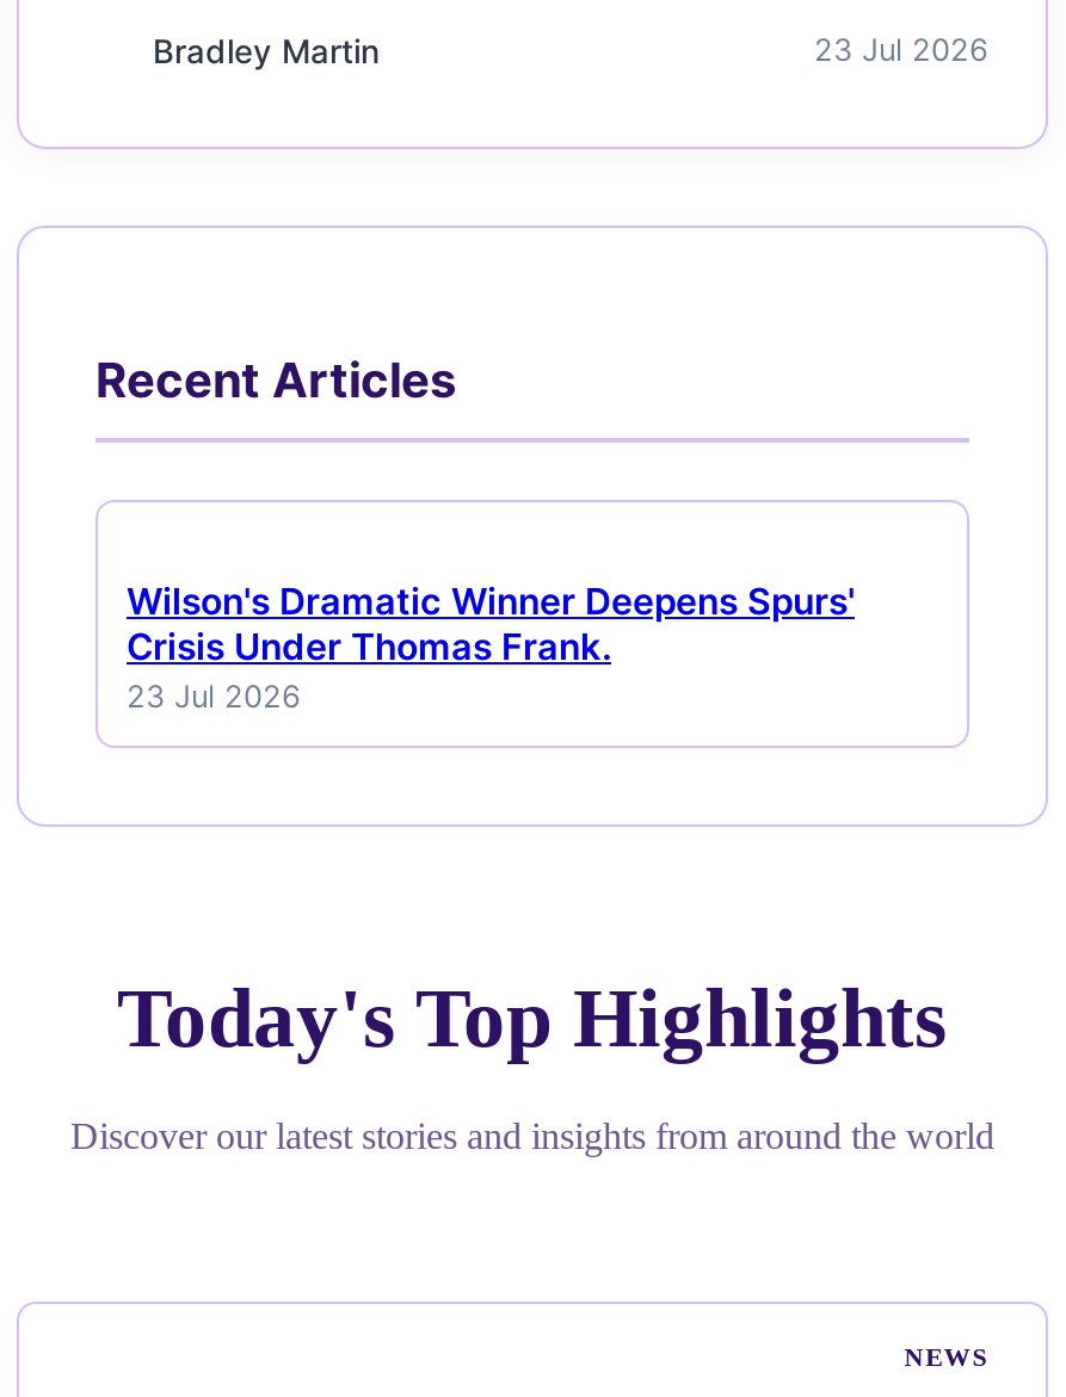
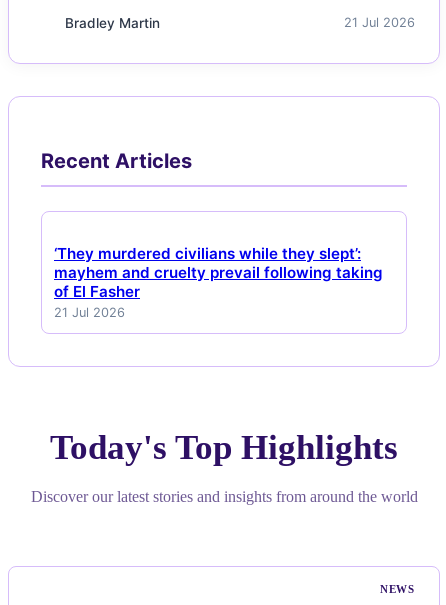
[814,33,988,69] 23 Jul 2026 -> [344,15,415,30] 21 Jul 2026
[127,579,855,715] Wilson's Dramatic Winner Deepens Spurs' | Crisis Under Thomas Frank. | 23 Jul 2026 -> [54,244,383,320] ‘They murdered civilians while they slept’: | mayhem and cruelty prevail following taking | of El Fasher | 21 Jul 2026

